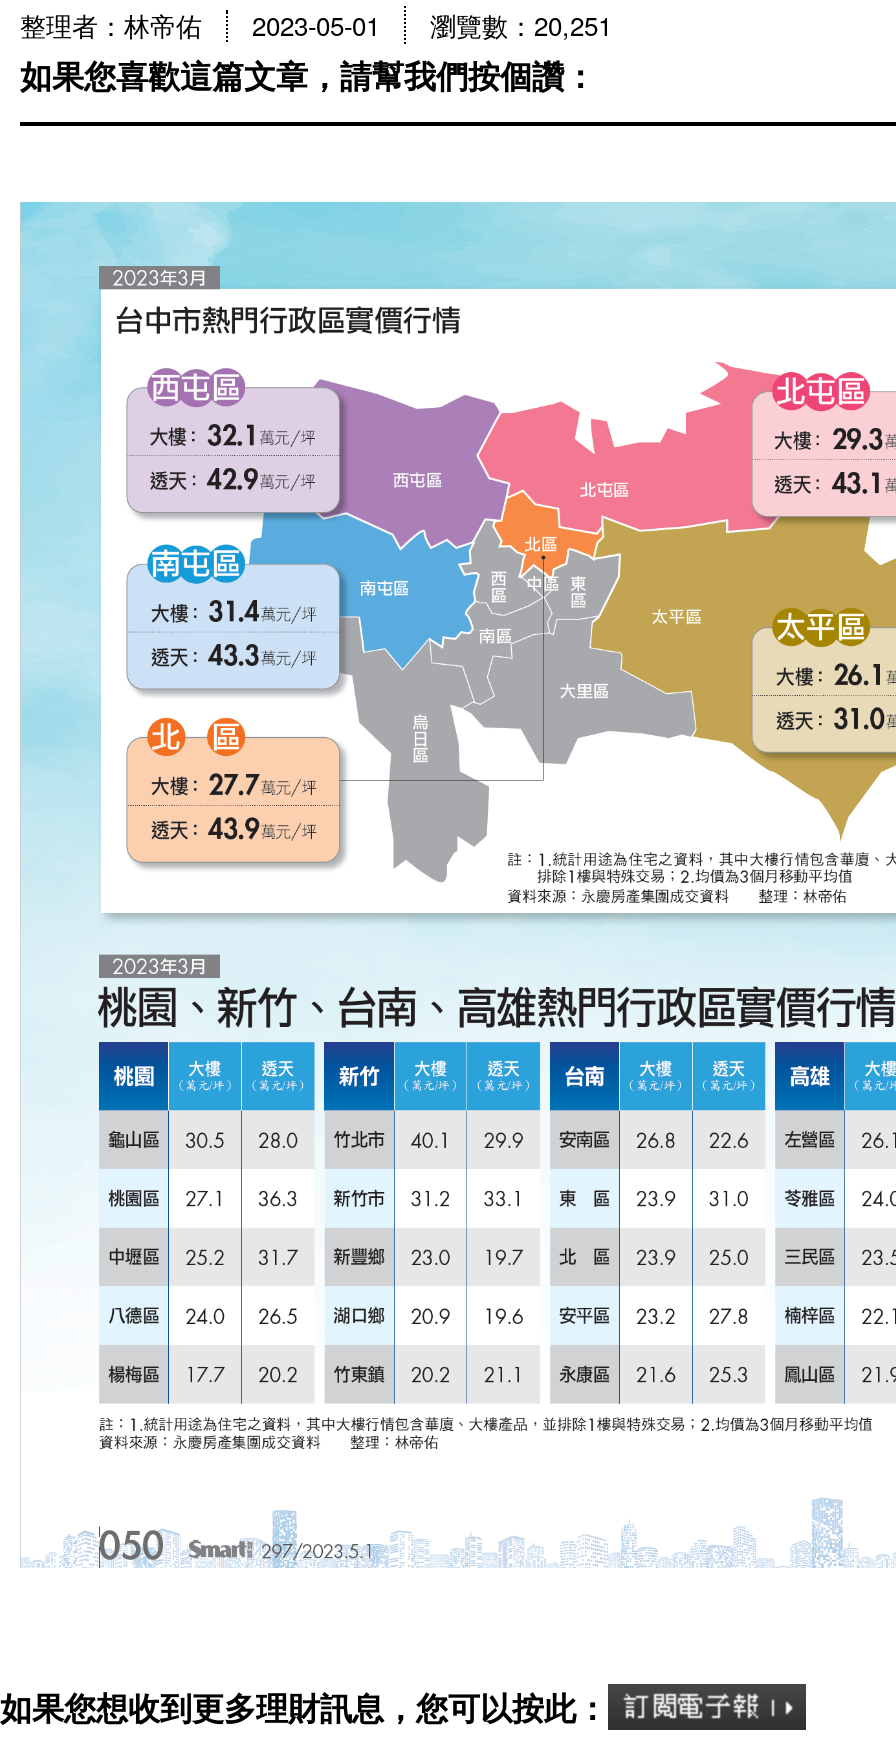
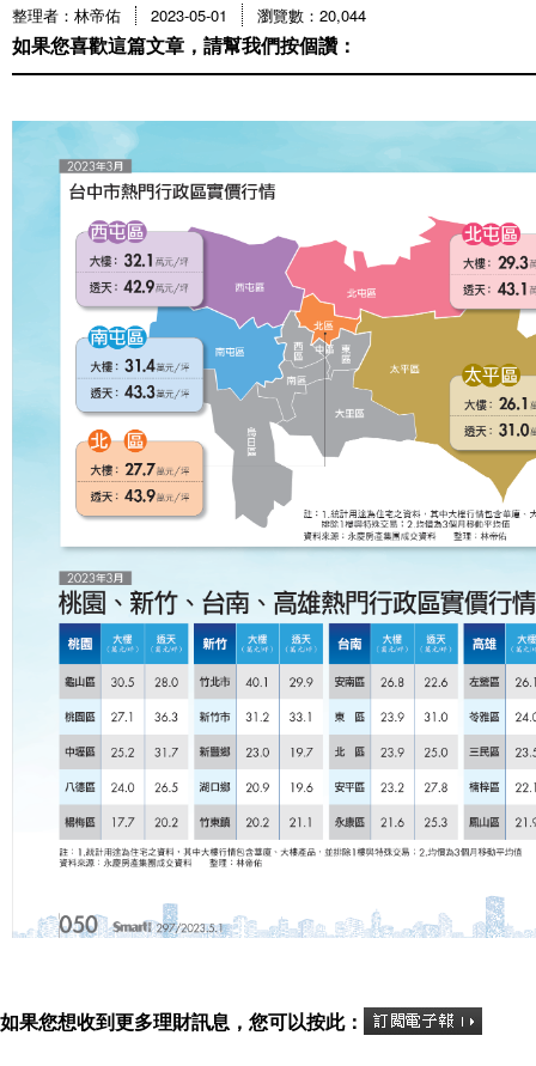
[20,6,612,44] 整理者：林帝佑 2023-05-01 瀏覽數：20,251 -> [12,4,366,26] 整理者：林帝佑 2023-05-01 瀏覽數：20,044

